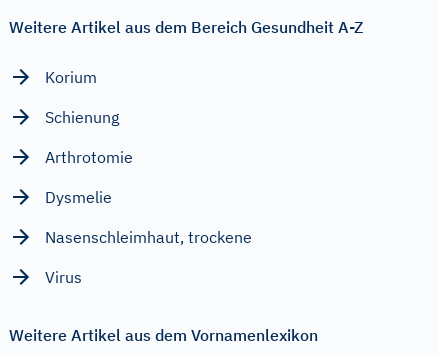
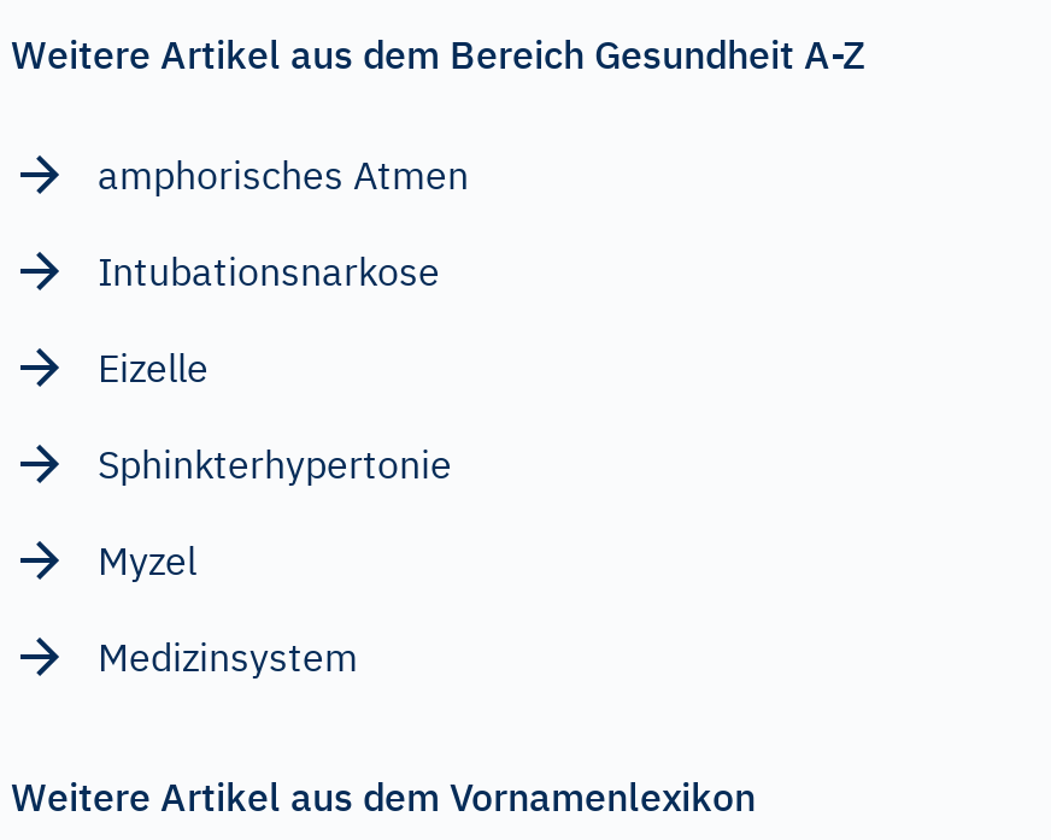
[45,67,97,87] Korium -> [98,150,469,198] amphorisches Atmen
[45,107,119,127] Schienung -> [98,246,440,294] Intubationsnarkose
[45,147,133,167] Arthrotomie -> [98,343,209,391] Eizelle
[45,187,112,207] Dysmelie -> [98,439,452,487] Sphinkterhypertonie
[45,227,252,247] Nasenschleimhaut, trockene -> [98,535,196,584] Myzel
[45,267,82,287] Virus -> [98,632,358,680] Medizinsystem

